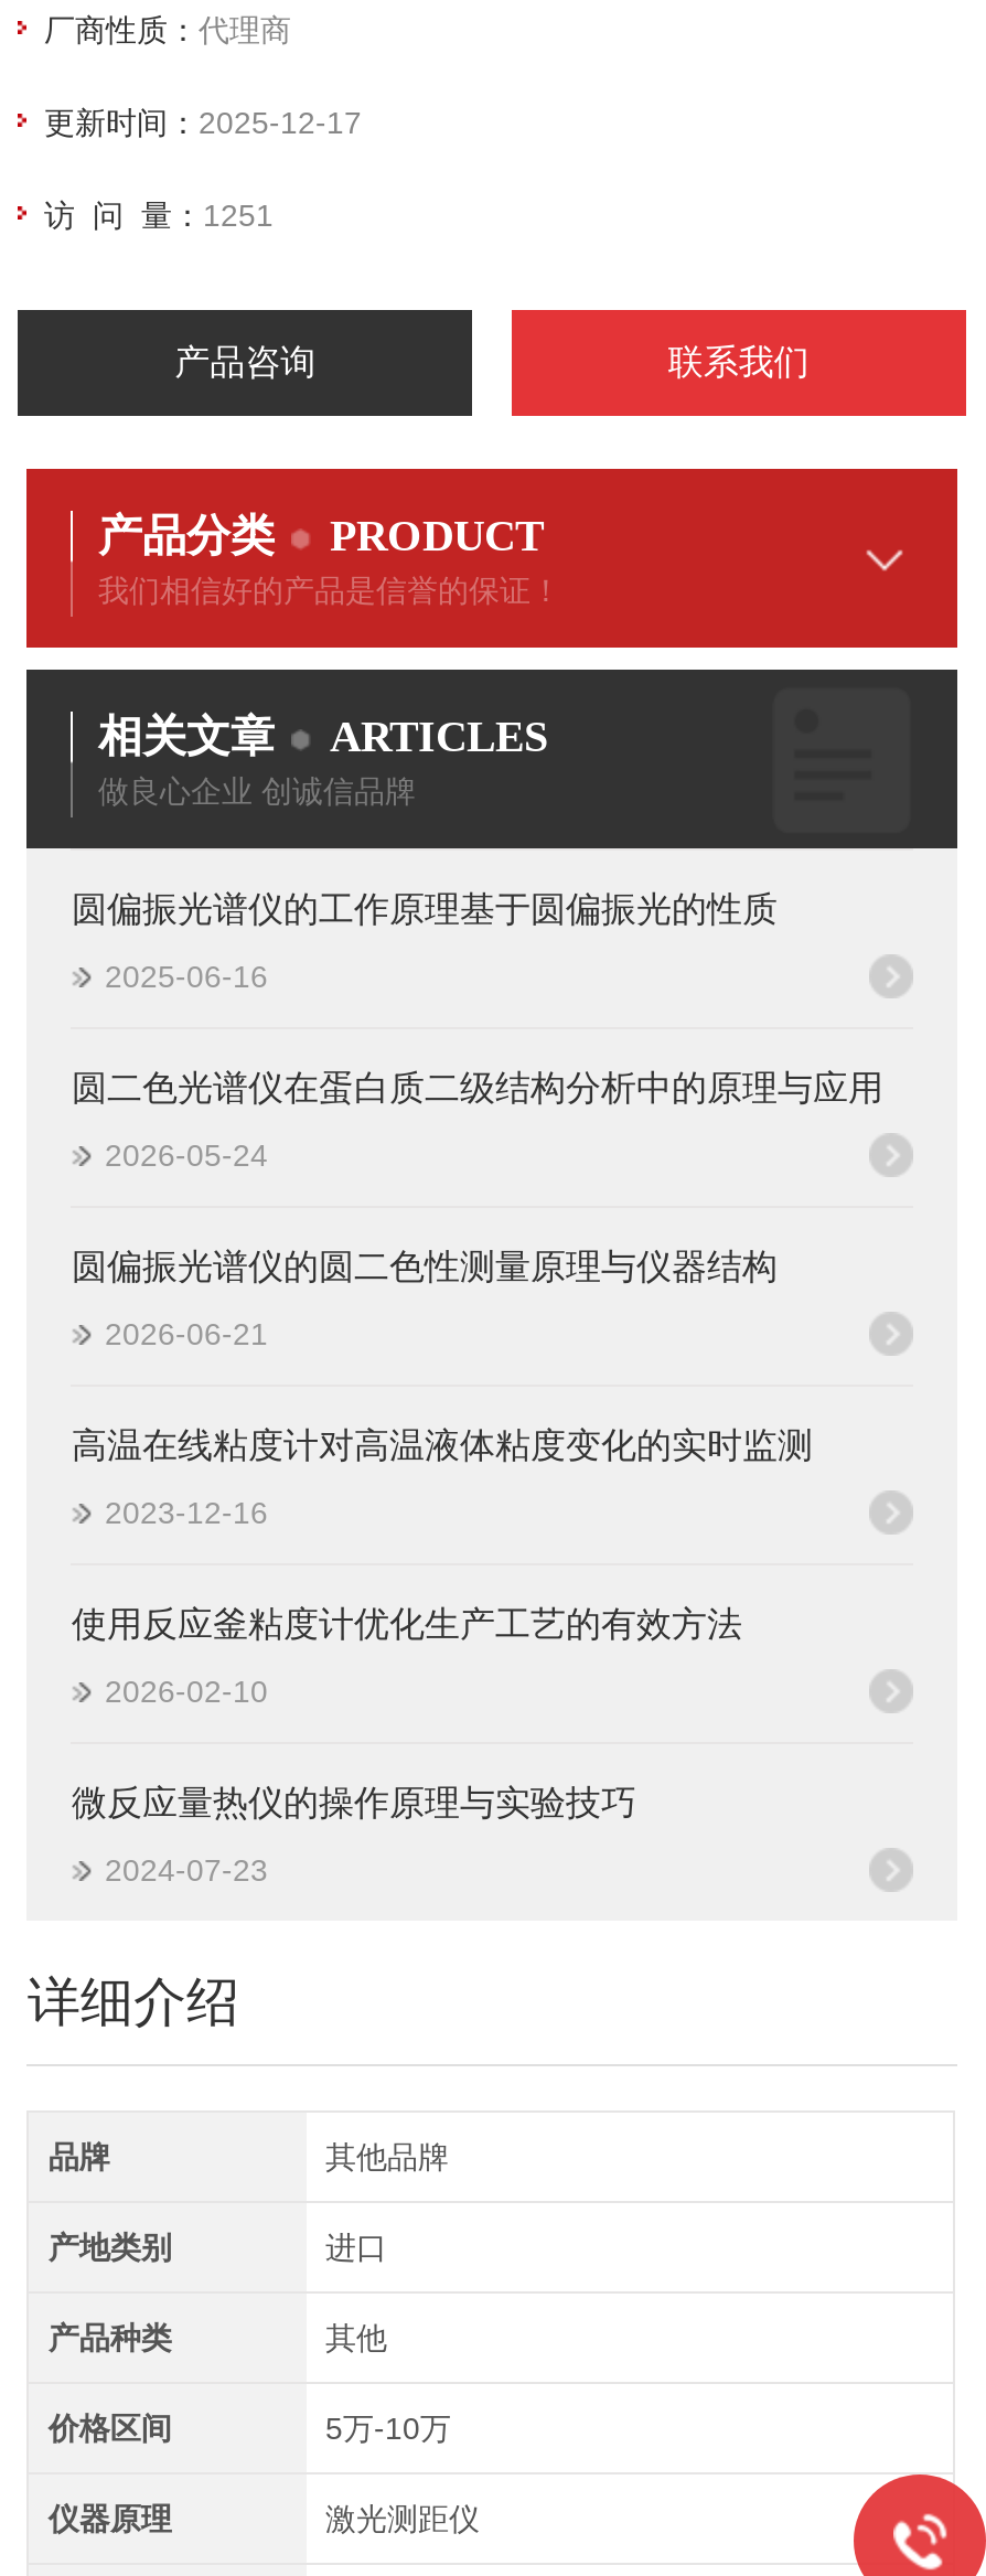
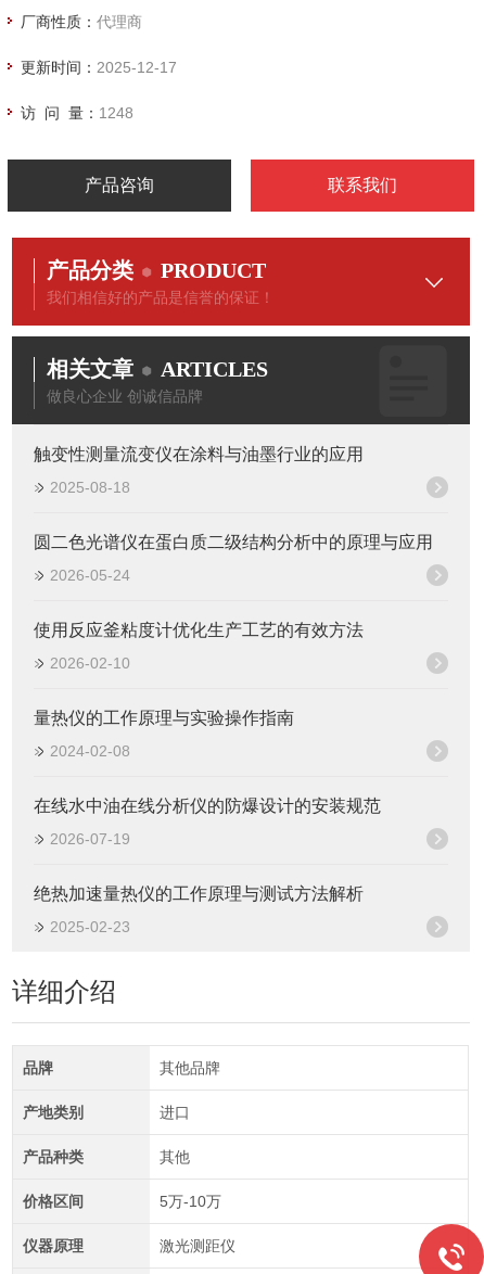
[44,197,274,233] 访 问 量：1251 -> [21,104,133,122] 访 问 量：1248
[71,890,777,928] 圆偏振光谱仪的工作原理基于圆偏振光的性质 -> [34,445,364,463] 触变性测量流变仪在涂料与油墨行业的应用
[105,959,268,994] 2025-06-16 -> [50,479,131,496] 2025-08-18
[71,1248,813,1530] 圆偏振光谱仪的圆二色性测量原理与仪器结构 | 2026-06-21 | 高温在线粘度计对高温液体粘度变化的实时监测 | 2023-12-16 -> none
moved [71,1605,742,1709] -> [34,621,364,672]: 使用反应釜粘度计优化生产工艺的有效方法 | 2026-02-10
[71,1784,636,1888] 微反应量热仪的操作原理与实验技巧 | 2024-07-23 -> [34,709,381,935] 量热仪的工作原理与实验操作指南 | 2024-02-08 | 在线水中油在线分析仪的防爆设计的安装规范 | 2026-07-19 | 绝热加速量热仪的工作原理与测试方法解析 | 2025-02-23

